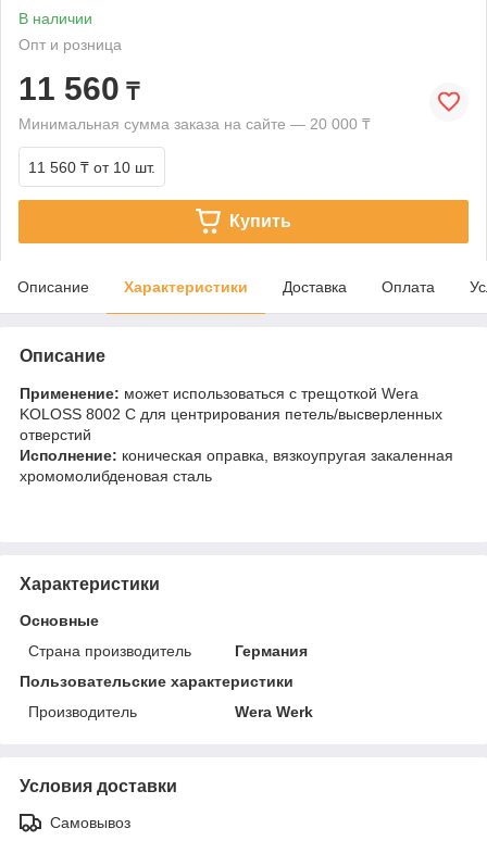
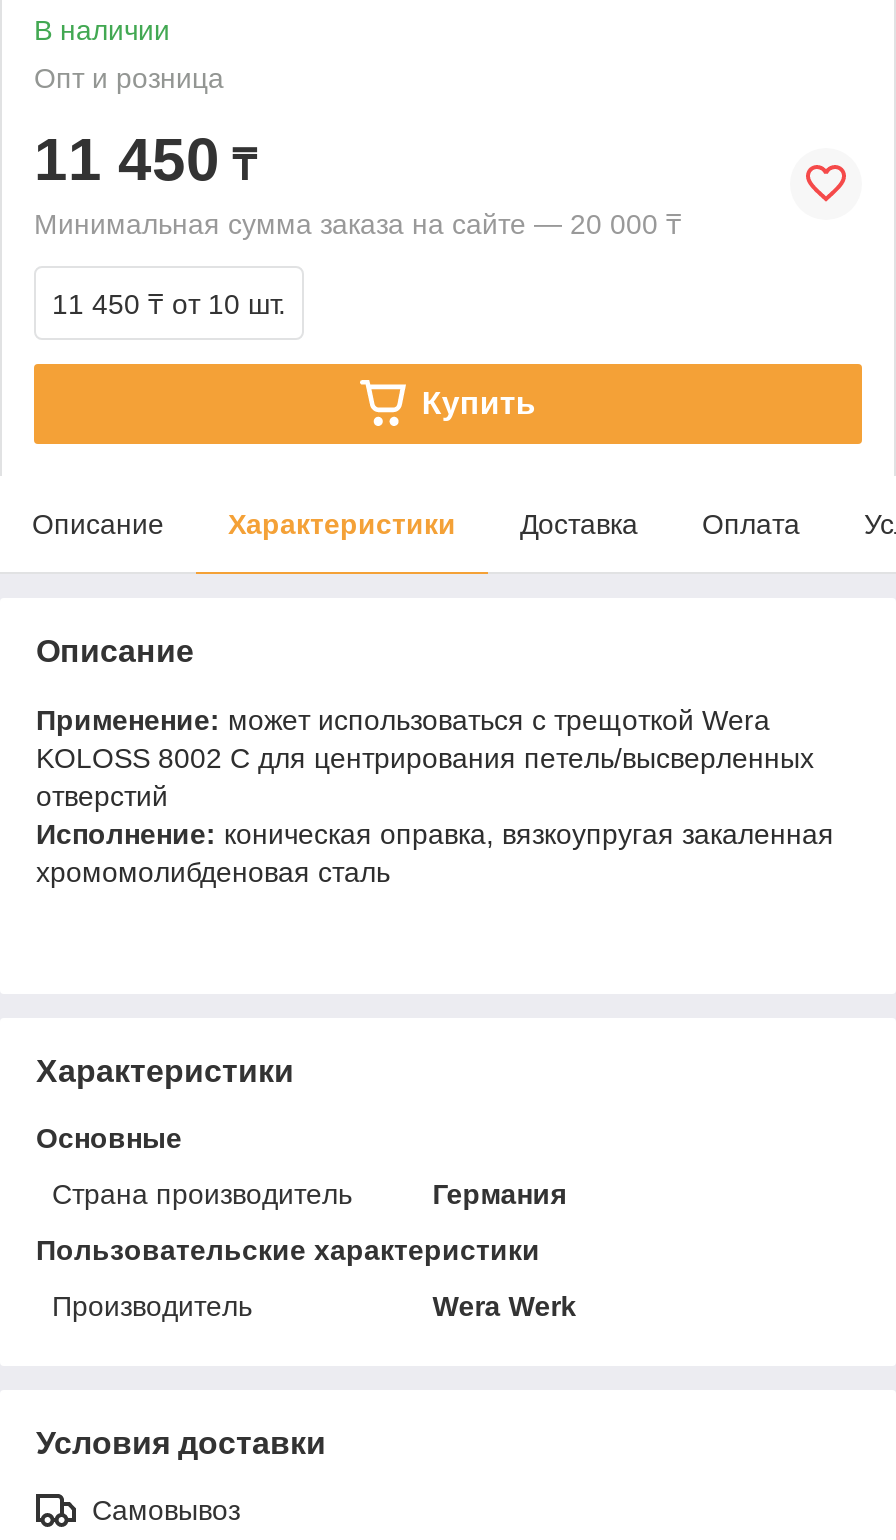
[18,70,139,106] 11 560 ₸ -> [34,126,256,192] 11 450 ₸
[28,158,155,176] 11 560 ₸ от 10 шт. -> [52,288,286,320] 11 450 ₸ от 10 шт.

